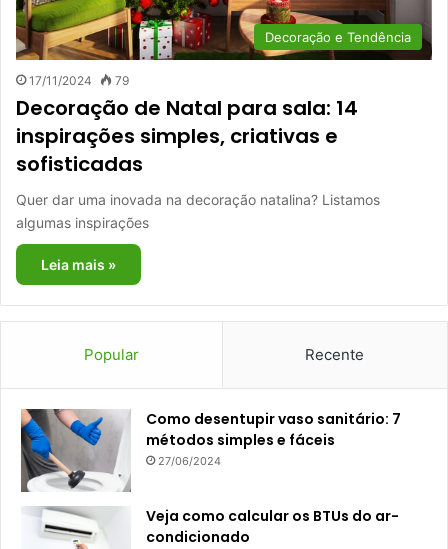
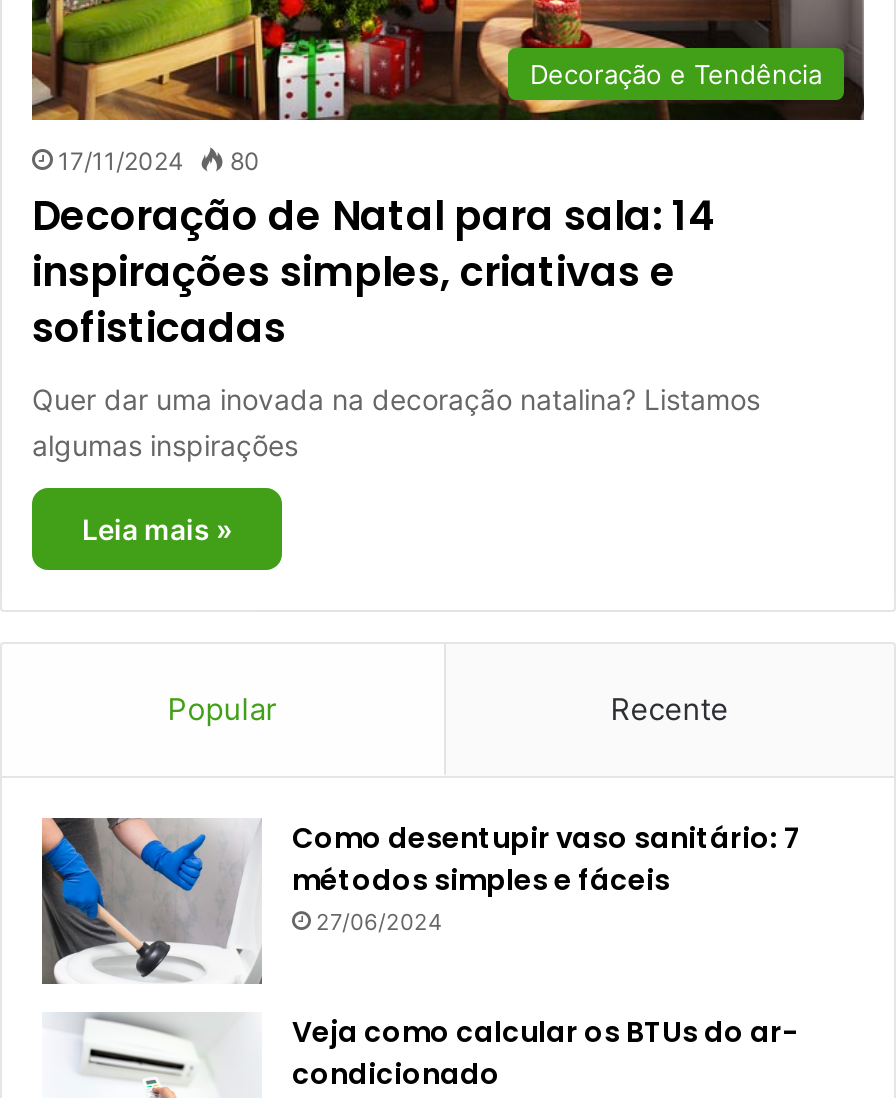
[29,73,129,88] 17/11/2024 79 -> [58,146,260,176] 17/11/2024 80

